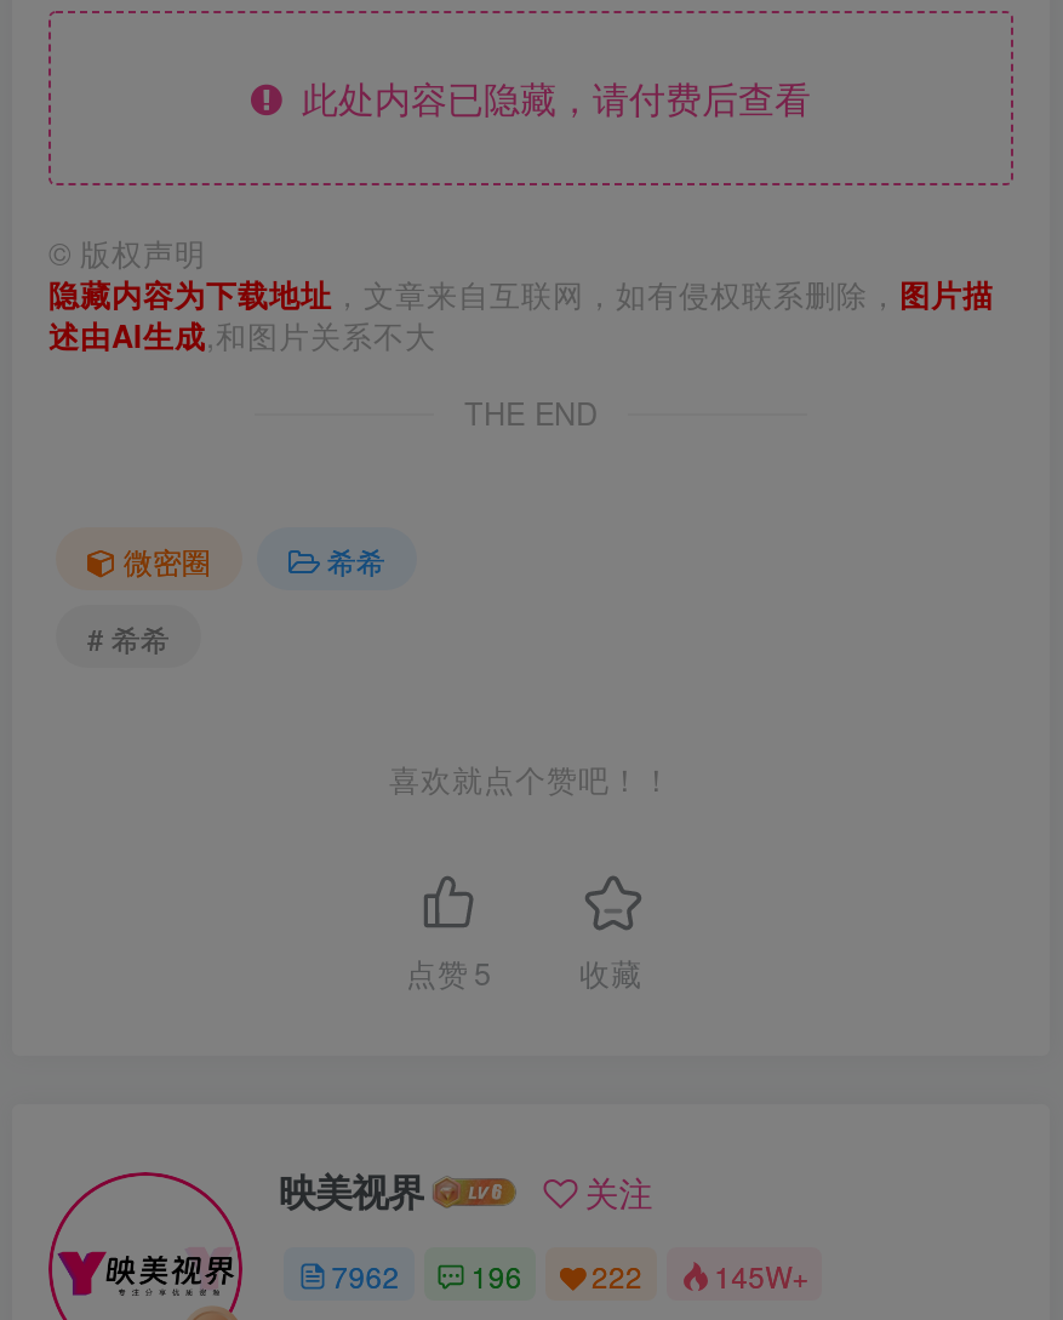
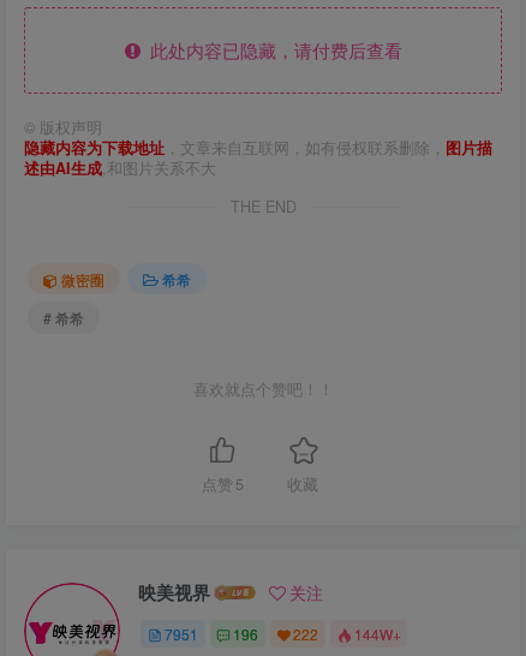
[332,1254,400,1295] 7962 -> [164,623,198,644] 7951
[714,1254,809,1295] 145W+ -> [354,623,401,644] 144W+

